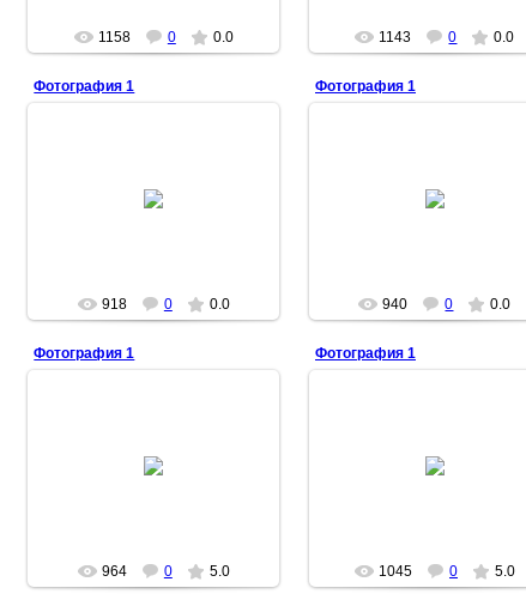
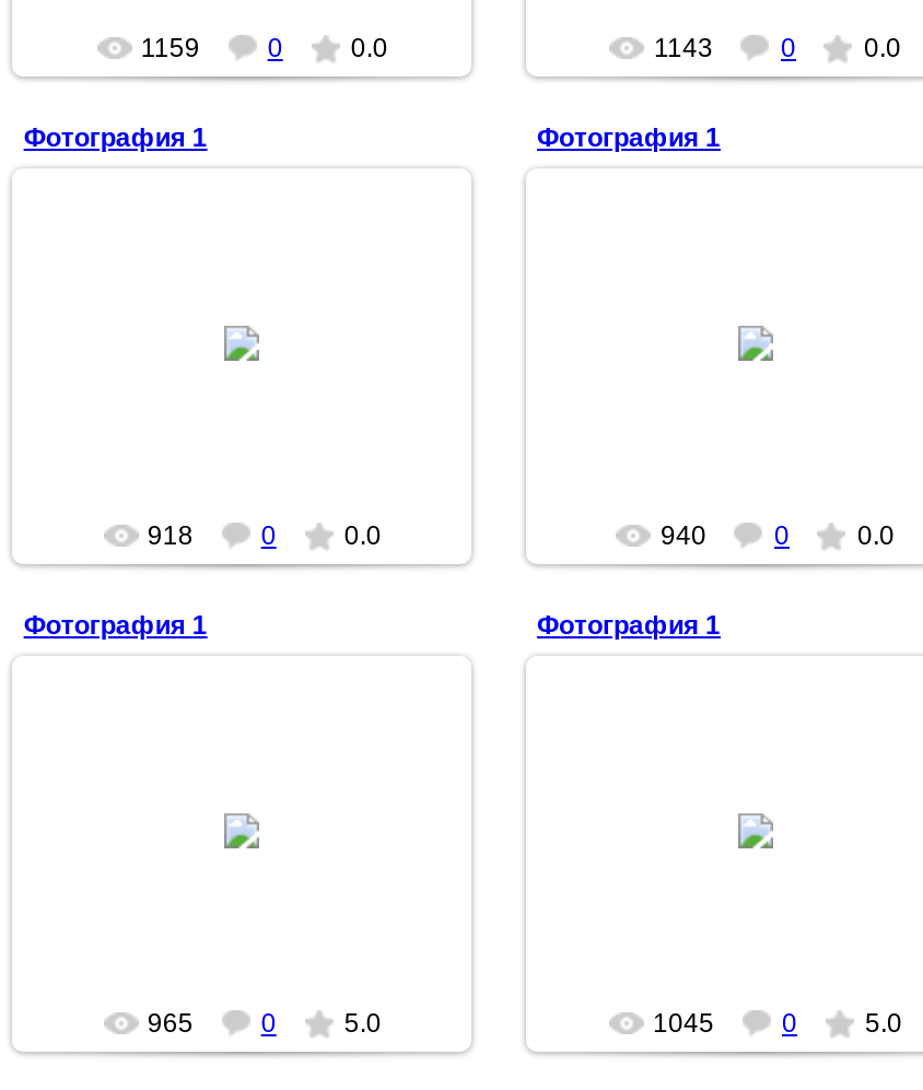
[98,29,130,46] 1158 -> [141,34,200,64] 1159
[102,563,127,580] 964 -> [147,1009,193,1039] 965

